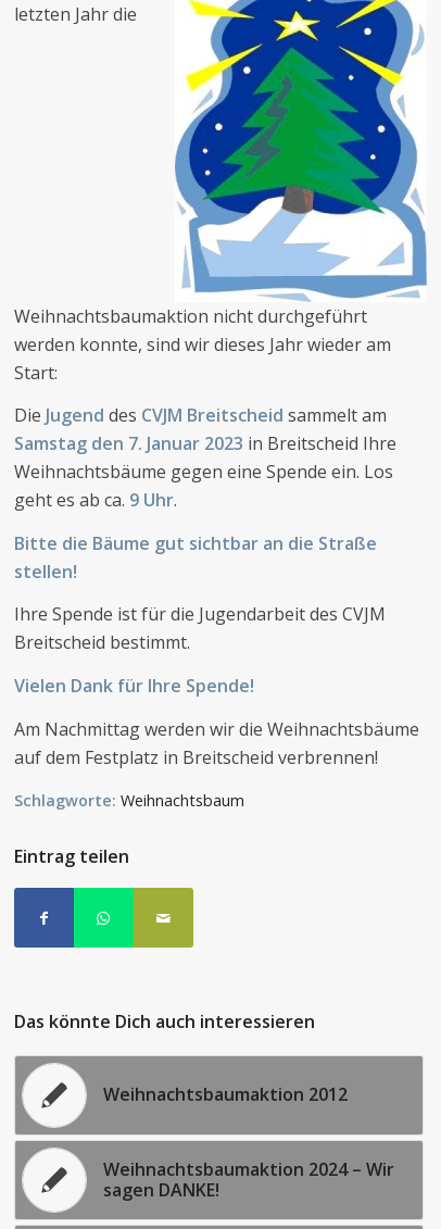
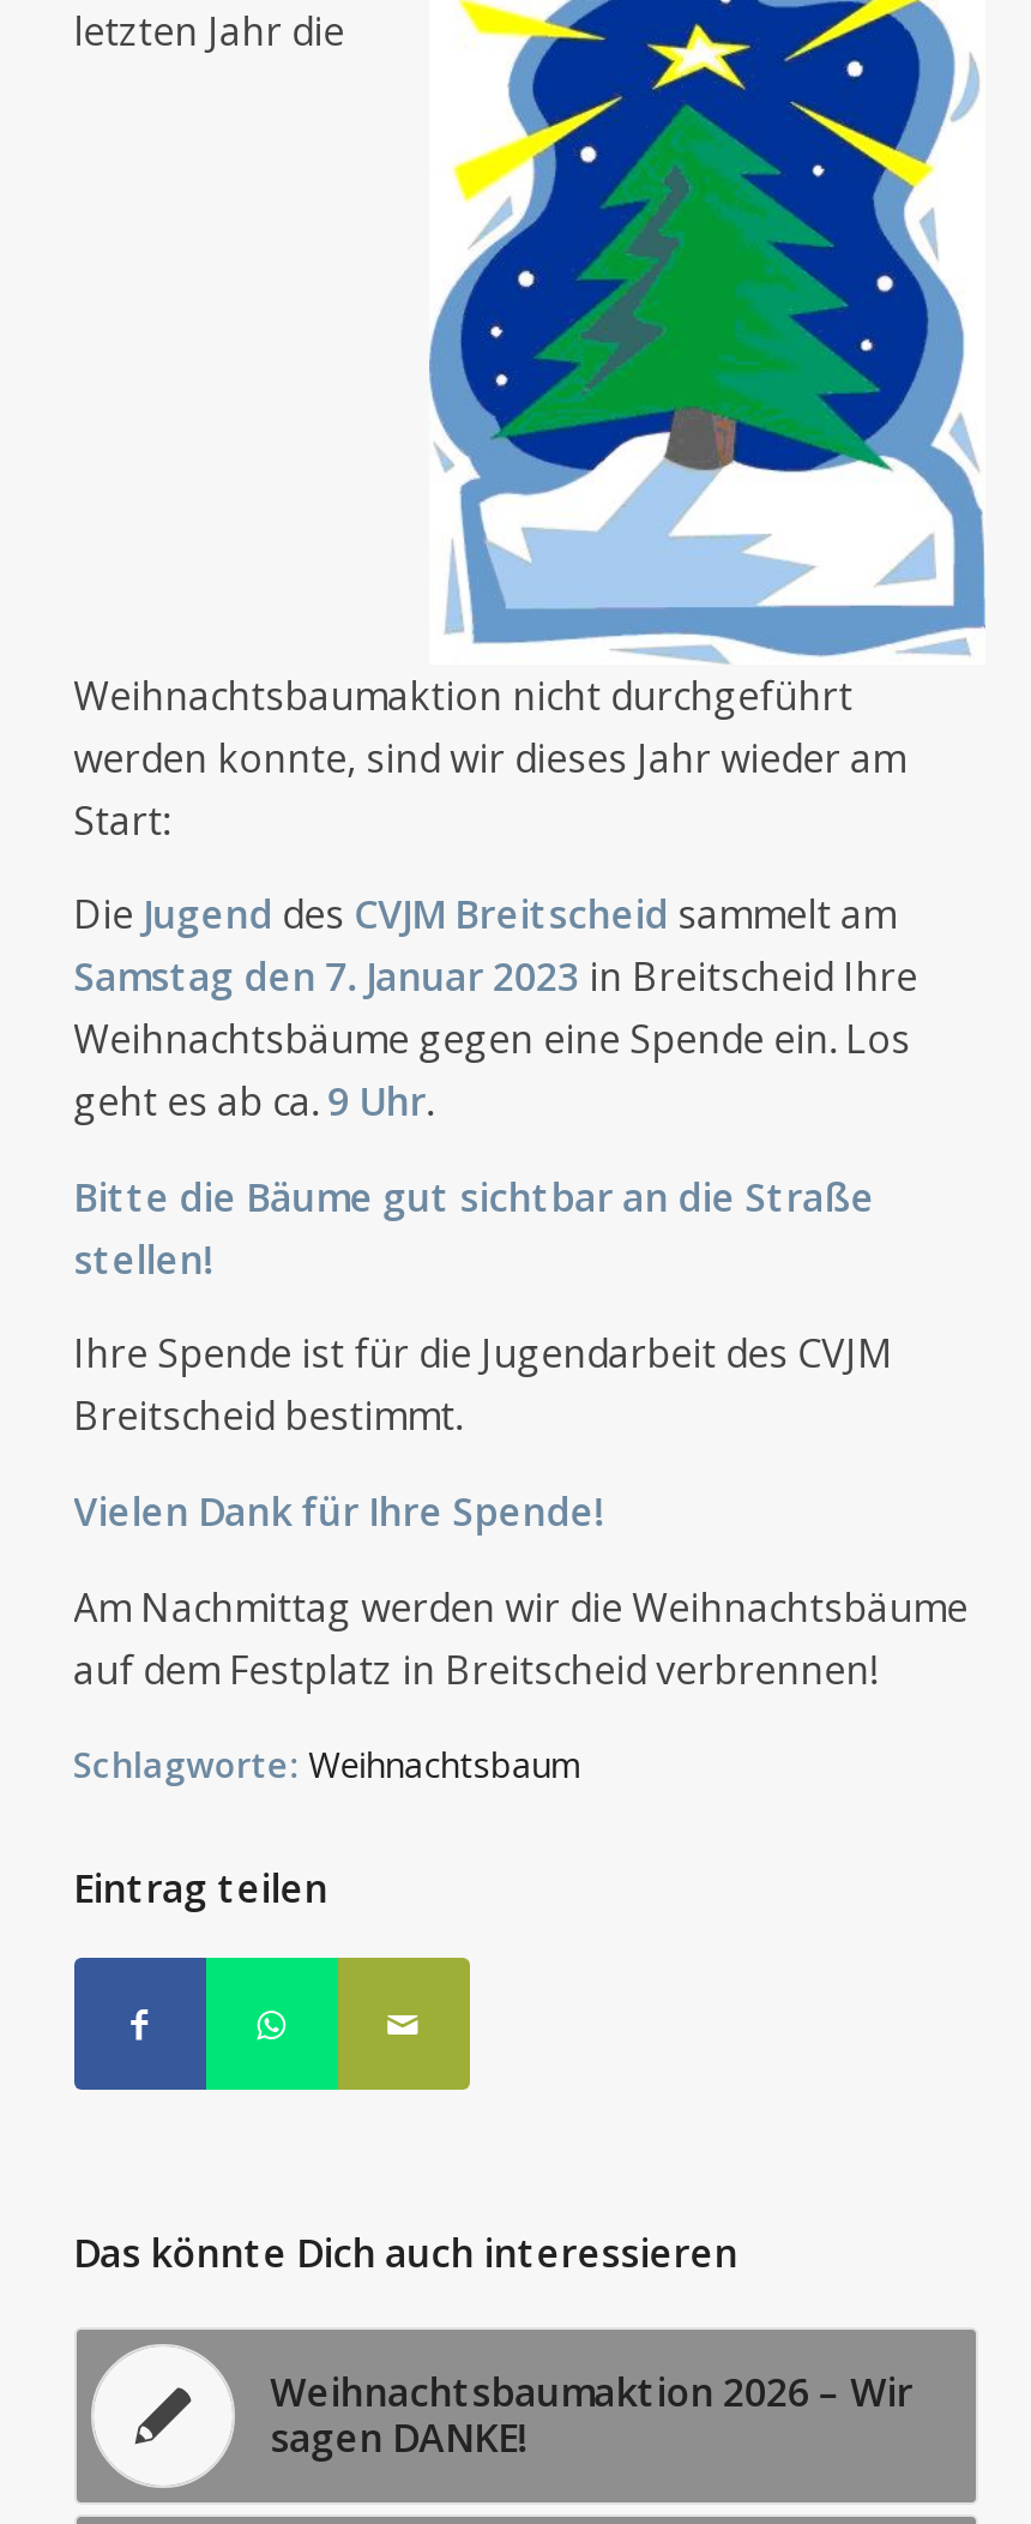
[103,1083,394,1181] Weihnachtsbaumaktion 2012 | Weihnachtsbaumaktion 2024 – Wir -> [270,2366,913,2419] Weihnachtsbaumaktion 2026 – Wir

